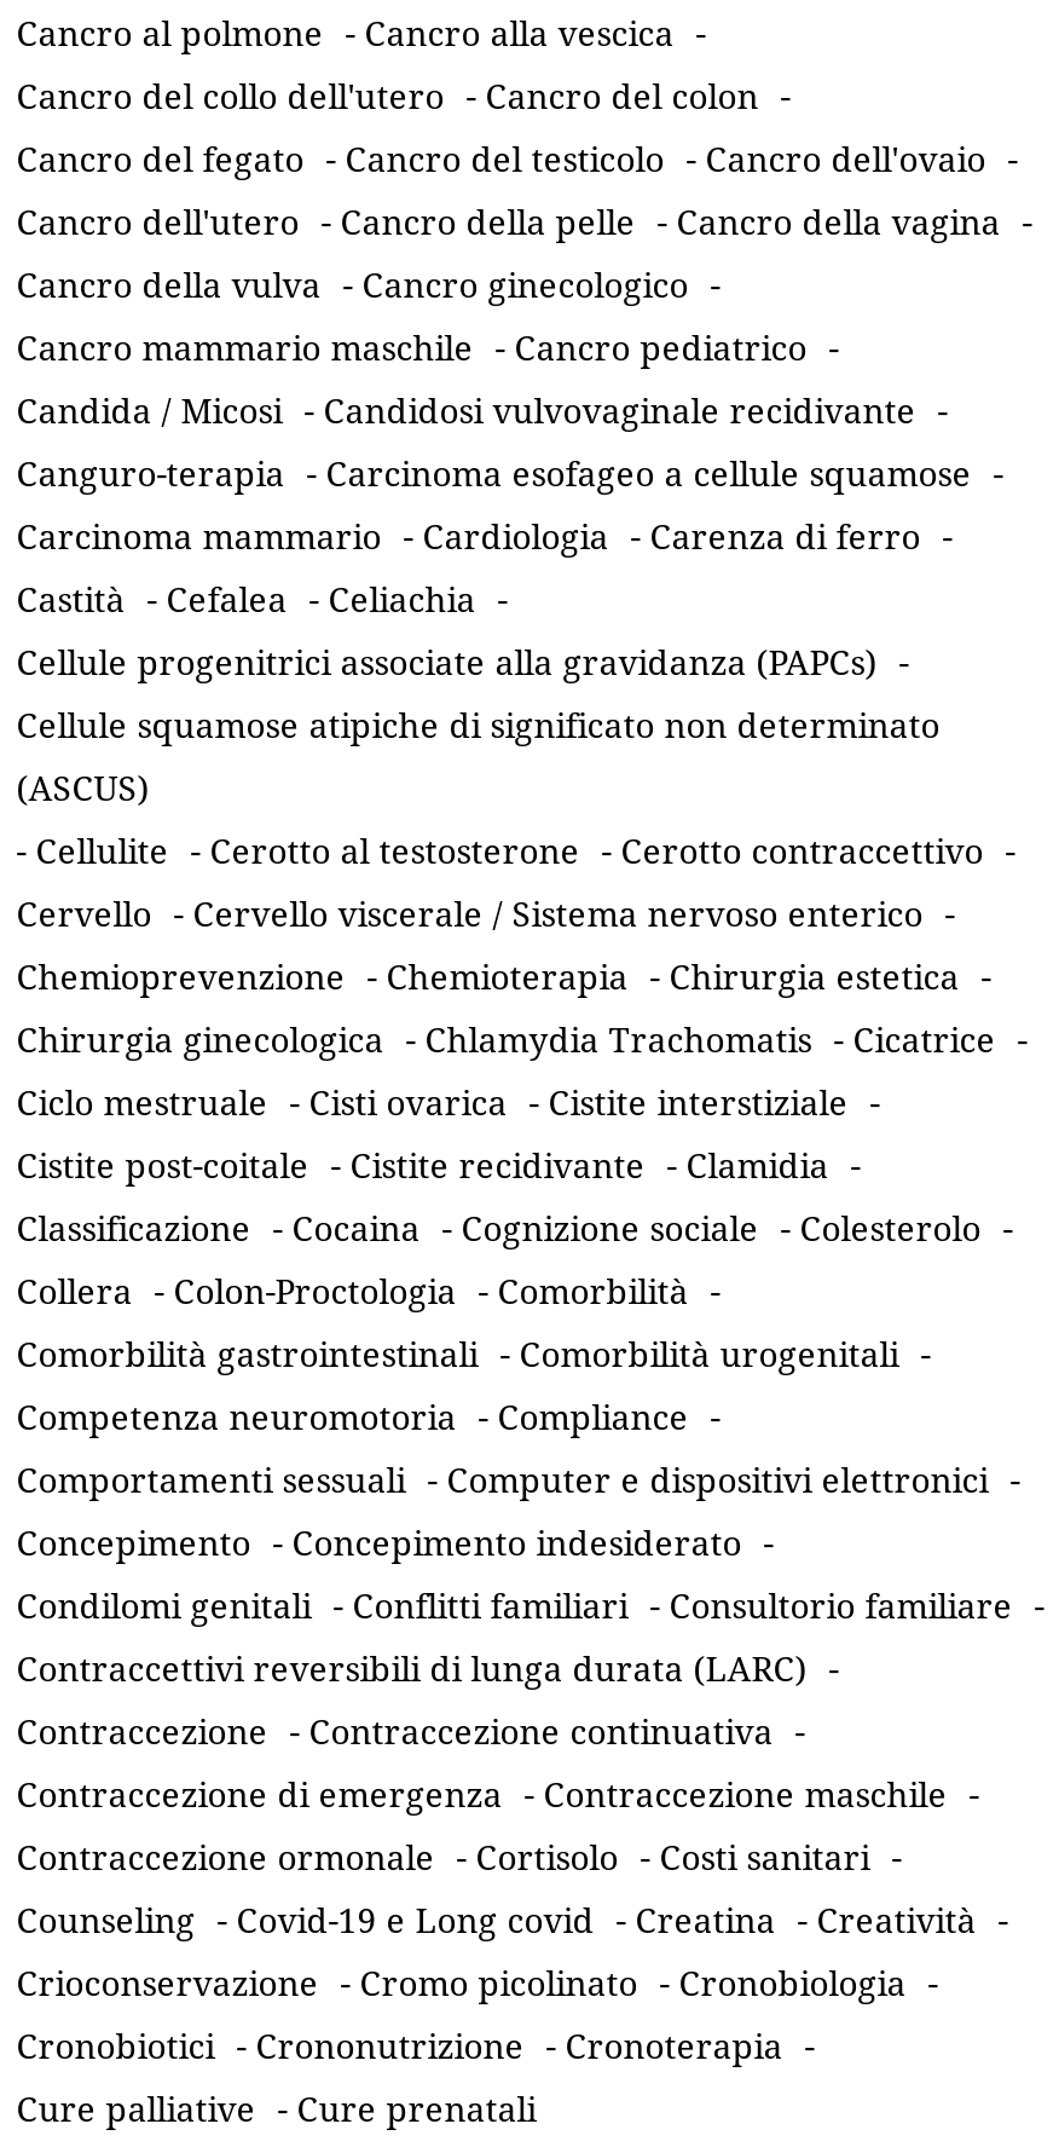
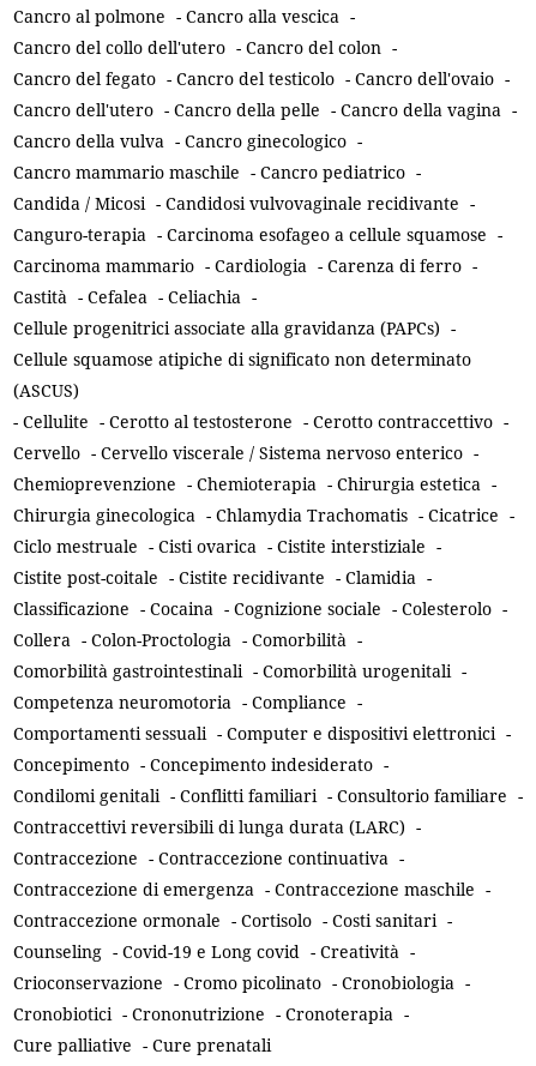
[16,1896,1008,1942] Counseling - Covid-19 e Long covid - Creatina - Creatività - -> [13,940,415,963] Counseling - Covid-19 e Long covid - Creatività -

